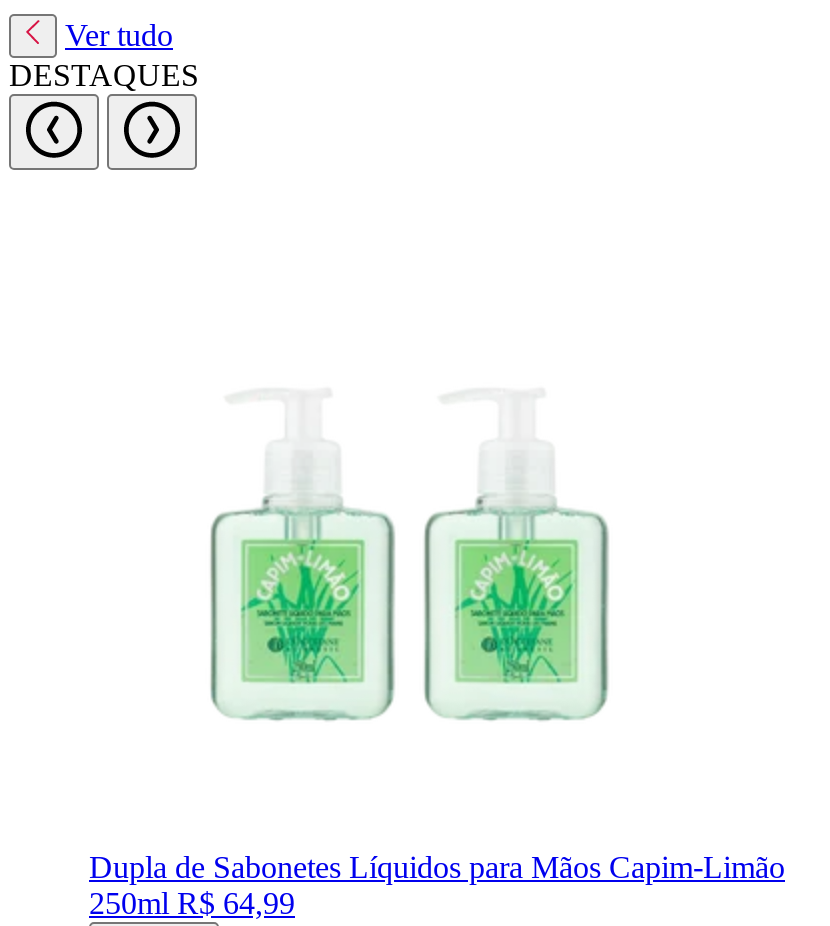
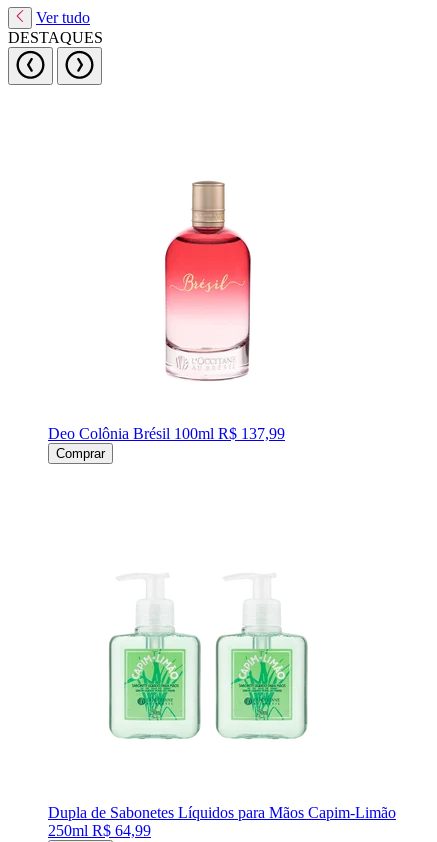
none -> [48,425,285,461] Deo Colônia Brésil 100ml R$ 137,99 | Comprar
none -> [164,180,252,382] [image]

